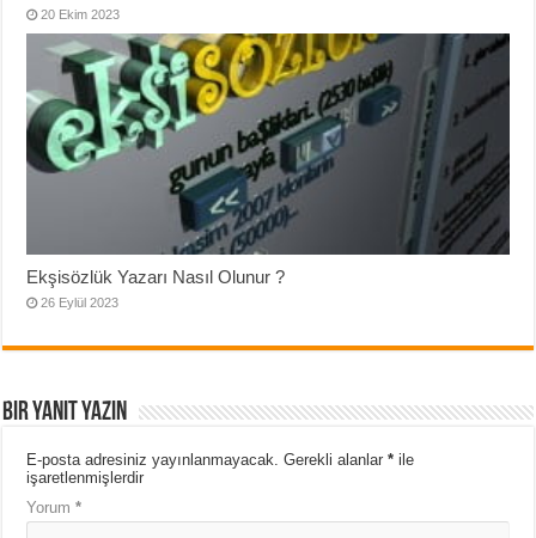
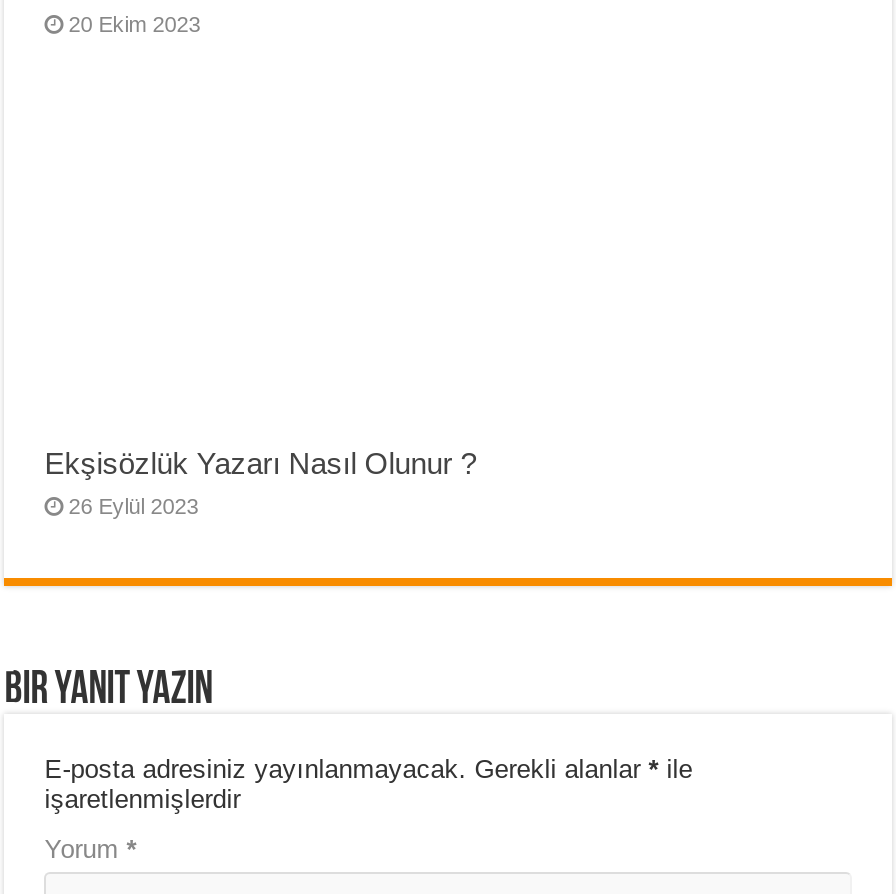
[25,32,511,256] [image] -> none

